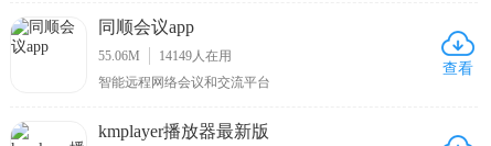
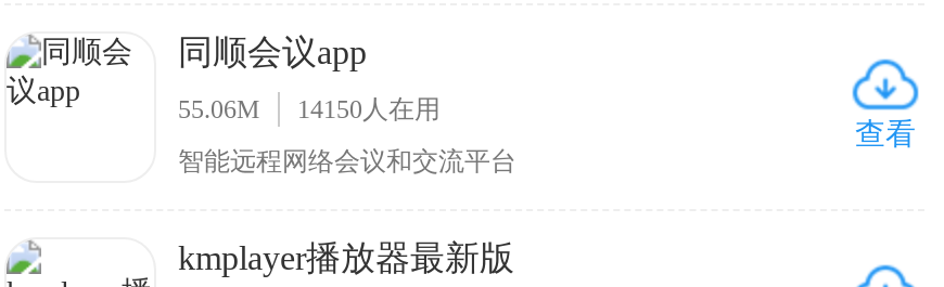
[98,48,232,63] 55.06M 14149人在用 -> [178,93,441,123] 55.06M 14150人在用

